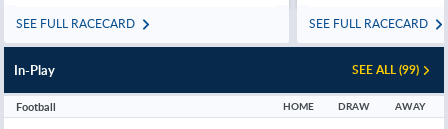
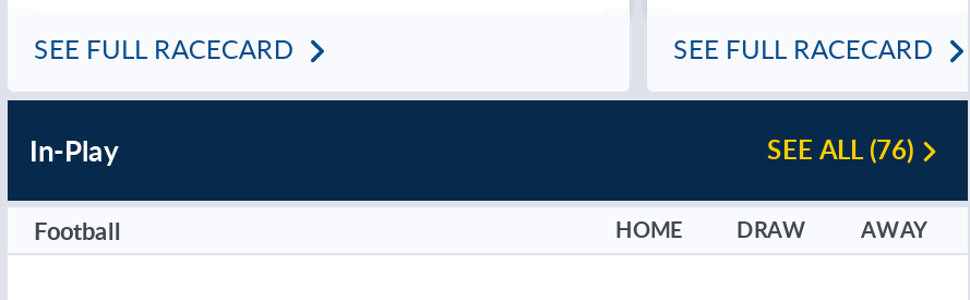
[352,61,419,78] SEE ALL (99) -> [767,131,913,168] SEE ALL (76)

